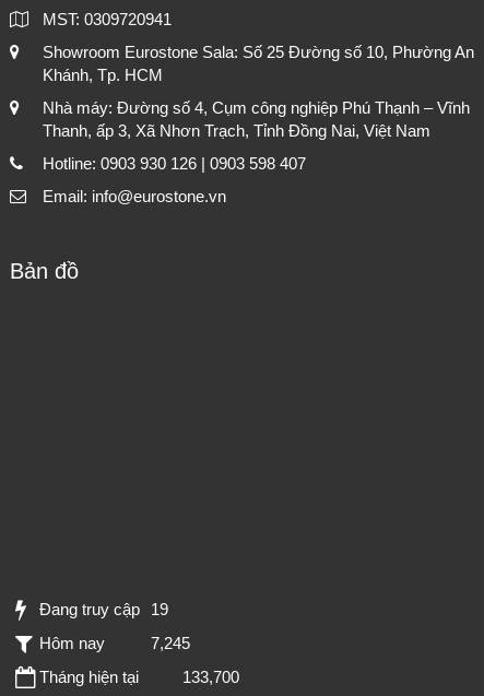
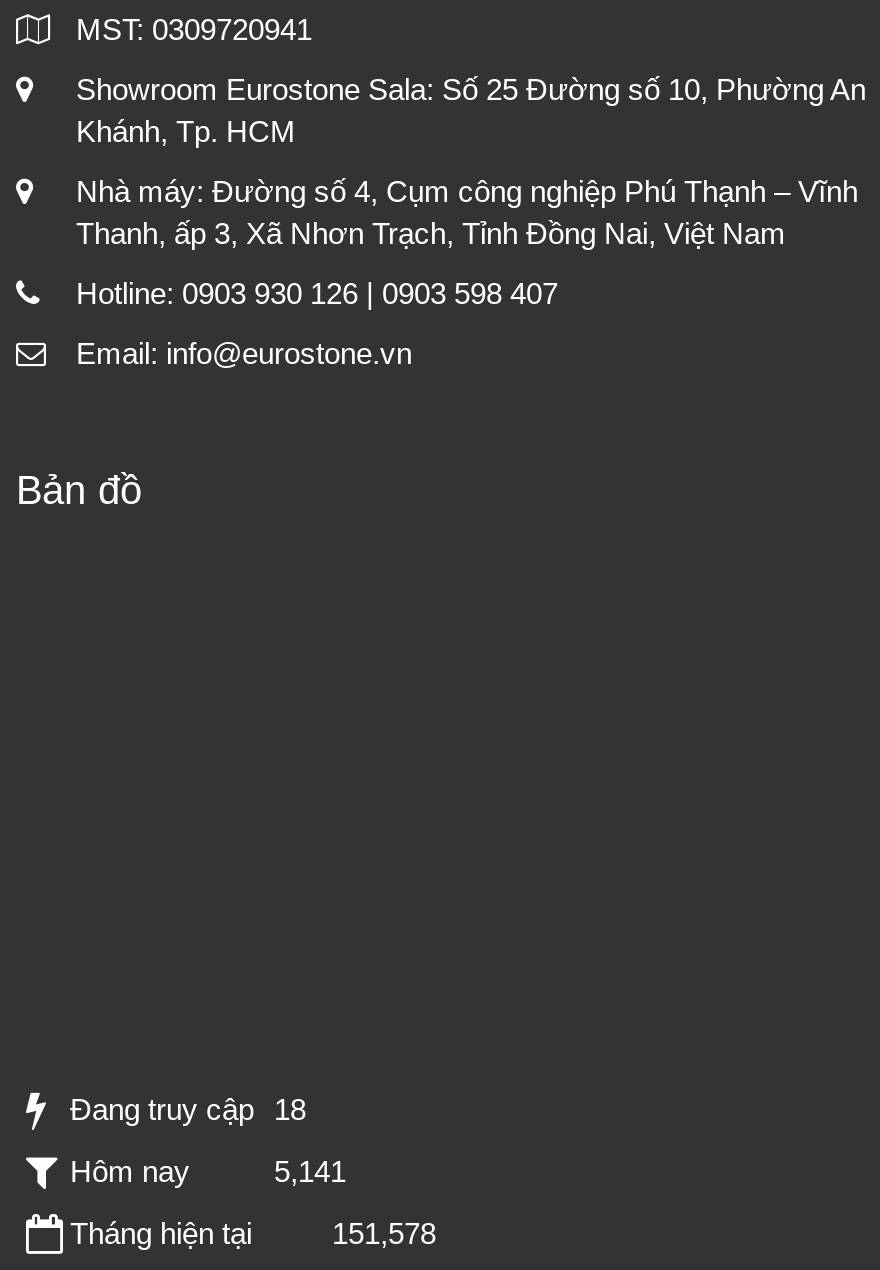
[39,600,168,618] Đang truy cập 19 -> [70,1092,306,1126] Đang truy cập 18
[151,634,190,652] 7,245 -> [274,1154,346,1188] 5,141
[182,668,239,686] 133,700 -> [332,1216,436,1250] 151,578

